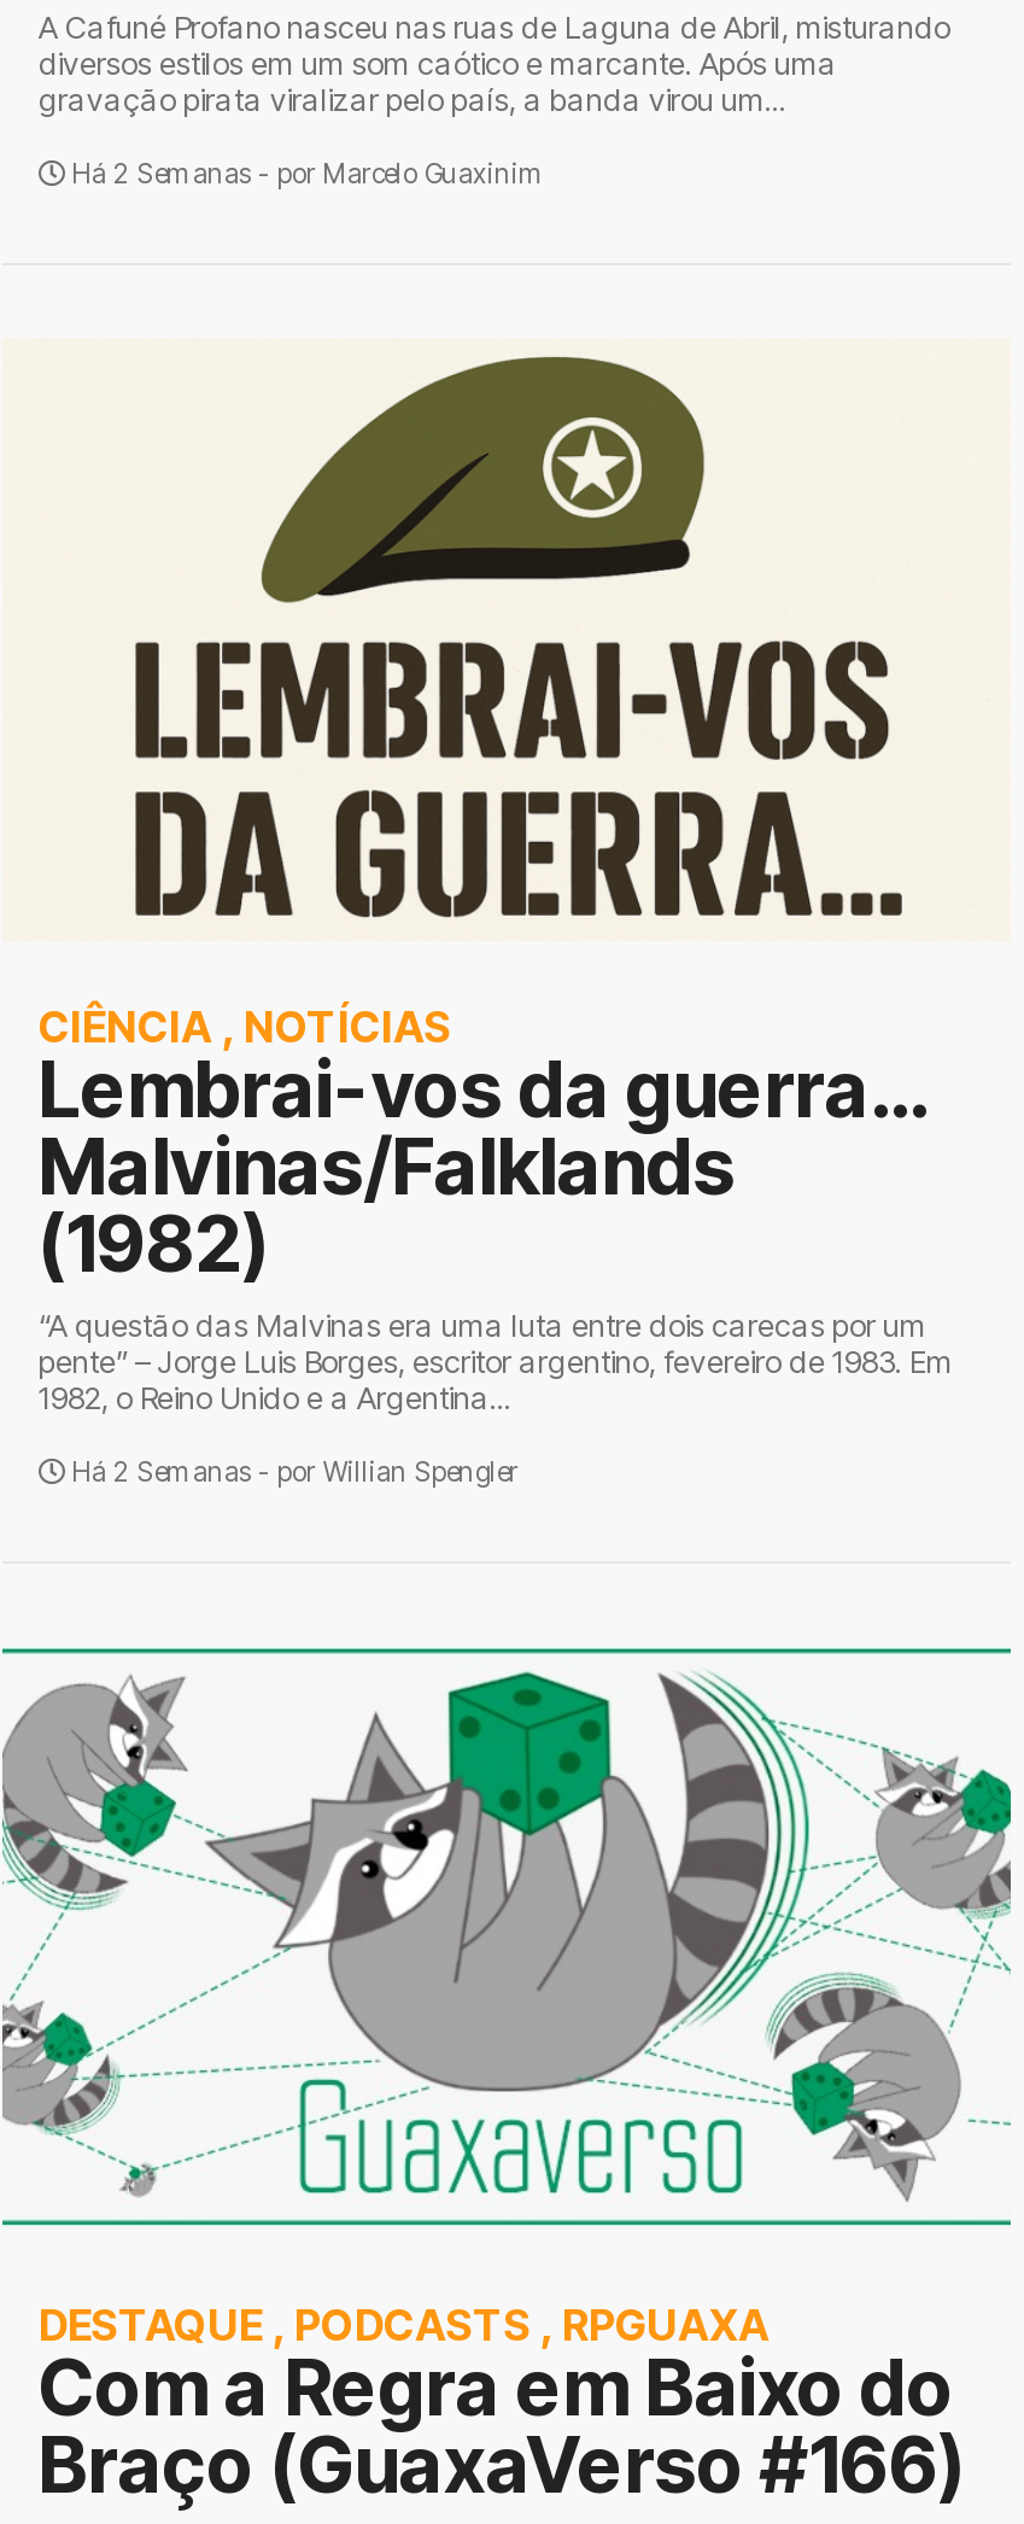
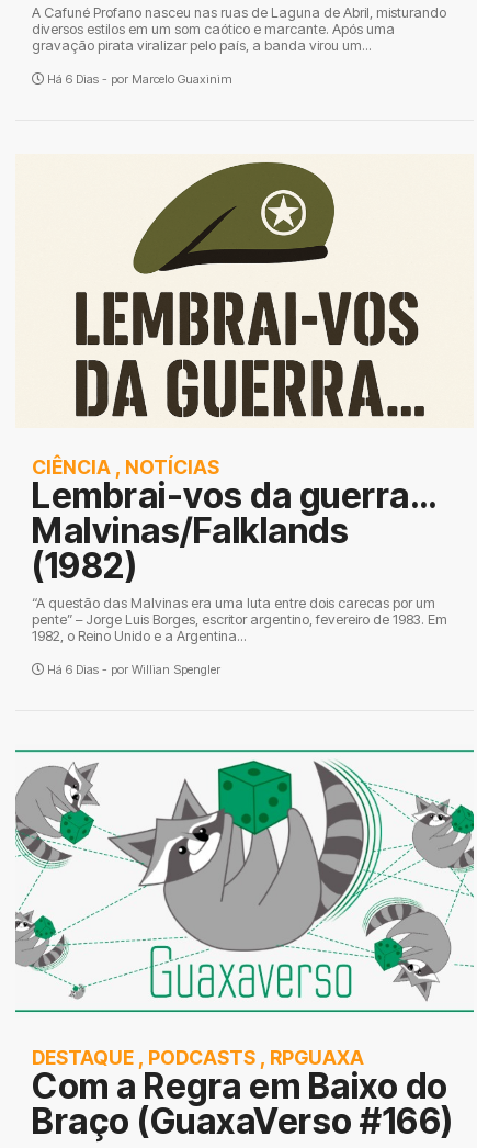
[65,157,545,191] Há 2 Semanas - por Marcelo Guaxinim -> [44,71,232,87] Há 6 Dias - por Marcelo Guaxinim
[65,1455,519,1489] Há 2 Semanas - por Willian Spengler -> [44,662,220,677] Há 6 Dias - por Willian Spengler

